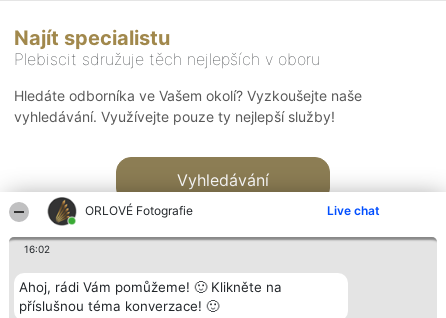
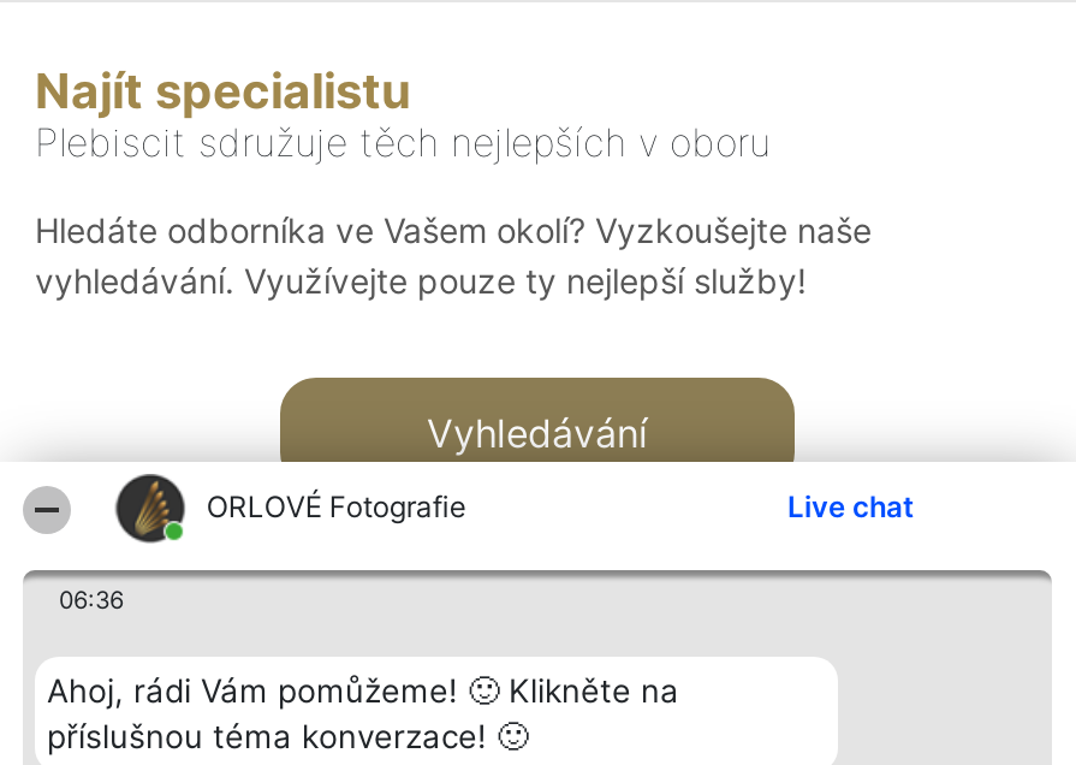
[24,243,50,255] 16:02 -> [59,585,124,613] 06:36

